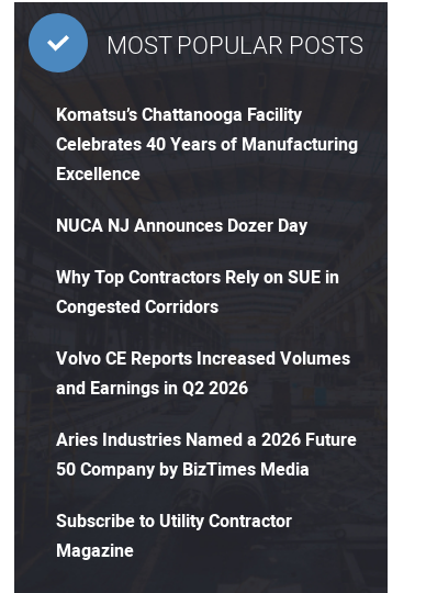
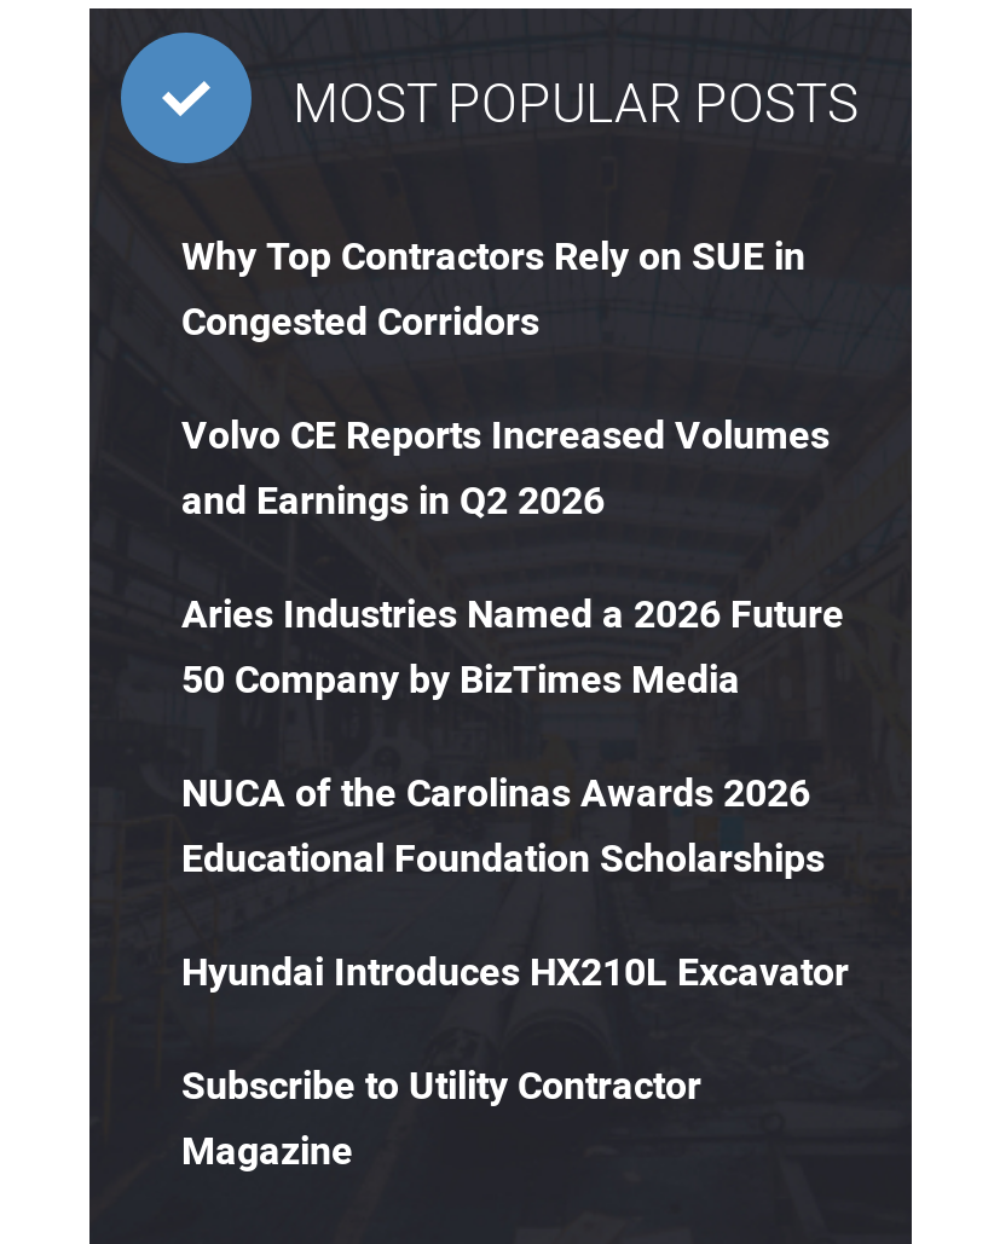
[56,102,358,239] Komatsu’s Chattanooga Facility | Celebrates 40 Years of Manufacturing | Excellence | NUCA NJ Announces Dozer Day -> none
moved [56,264,386,483] -> [181,228,909,709]: [image] | Why Top Contractors Rely on SUE in | Congested Corridors | Volvo CE Reports Increased Volumes | and Earnings in Q2 2026 | Aries Industries Named a 2026 Future | 50 Company by BizTimes Media
none -> [181,765,849,1002] NUCA of the Carolinas Awards 2026 | Educational Foundation Scholarships | Hyundai Introduces HX210L Excavator

